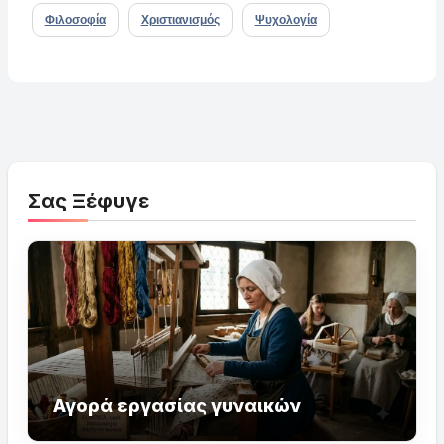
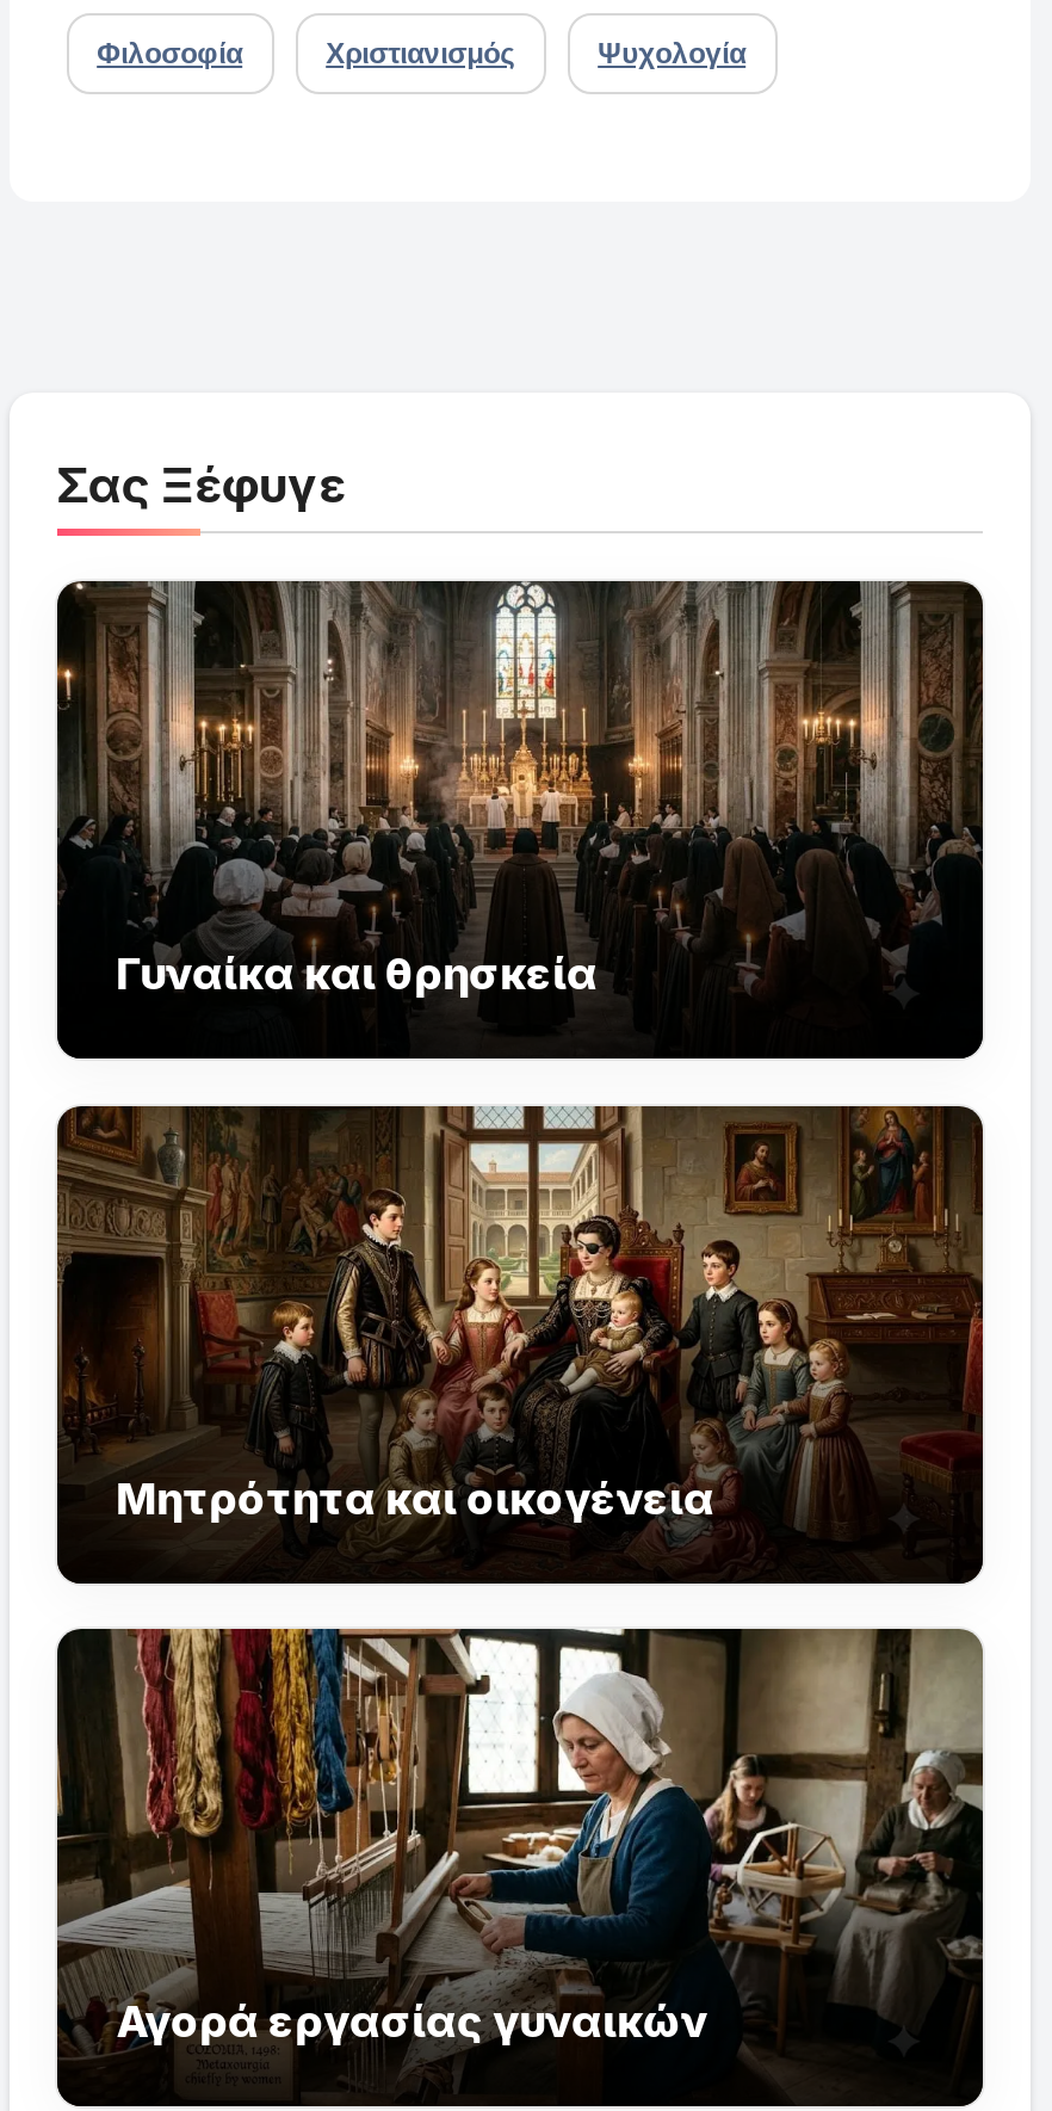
none -> [55,579,985,1001] [image] | Γυναίκα και θρησκεία
none -> [55,1104,985,1588] [image] | Μητρότητα και οικογένεια

